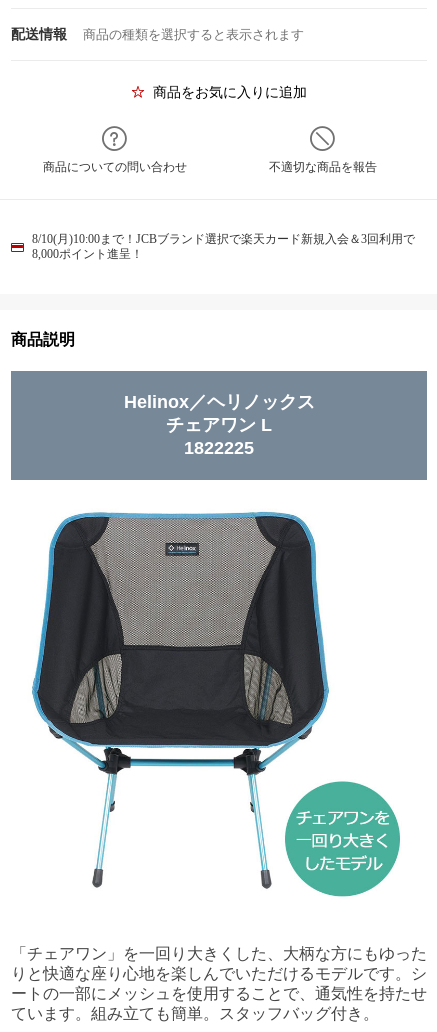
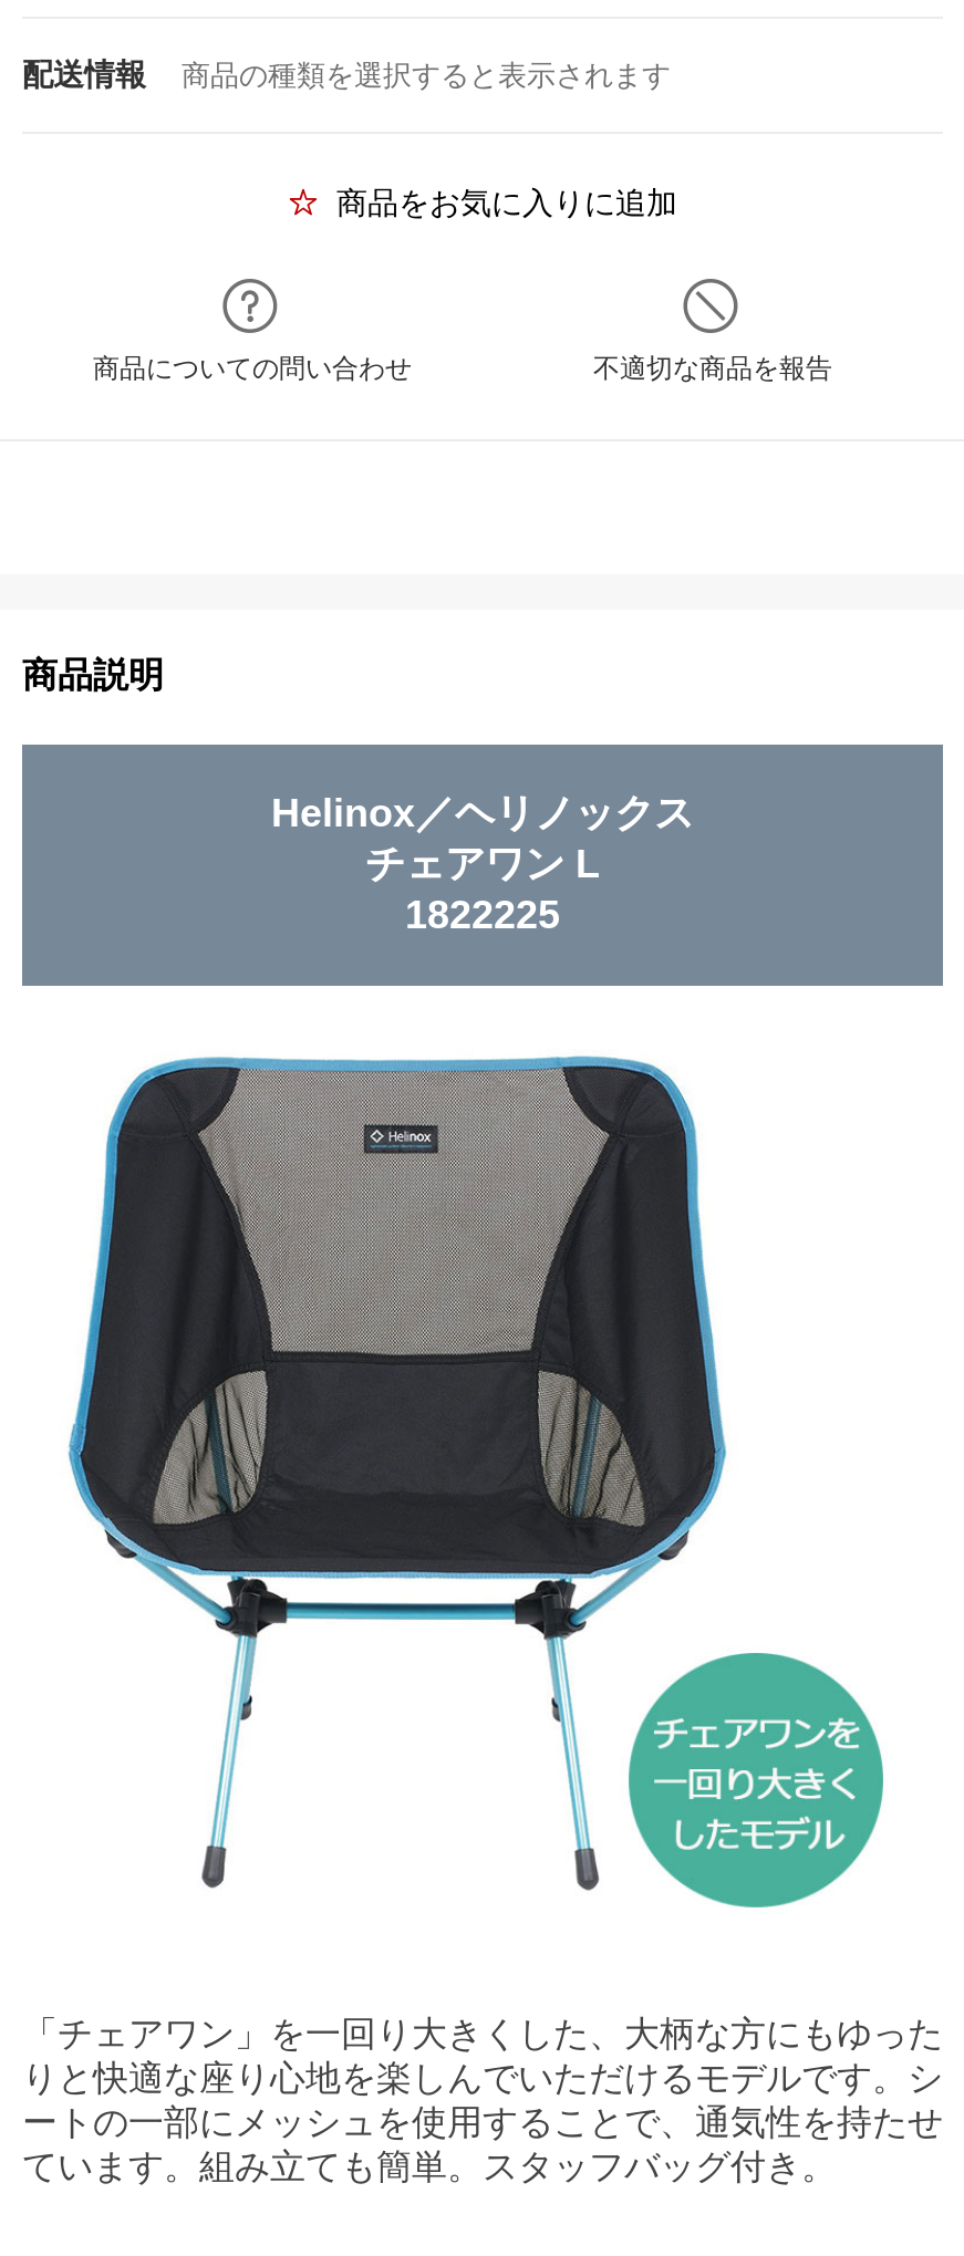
[32,232,415,261] 8/10(月)10:00まで！JCBブランド選択で楽天カード新規入会＆3回利用で | 8,000ポイント進呈！ -> none

